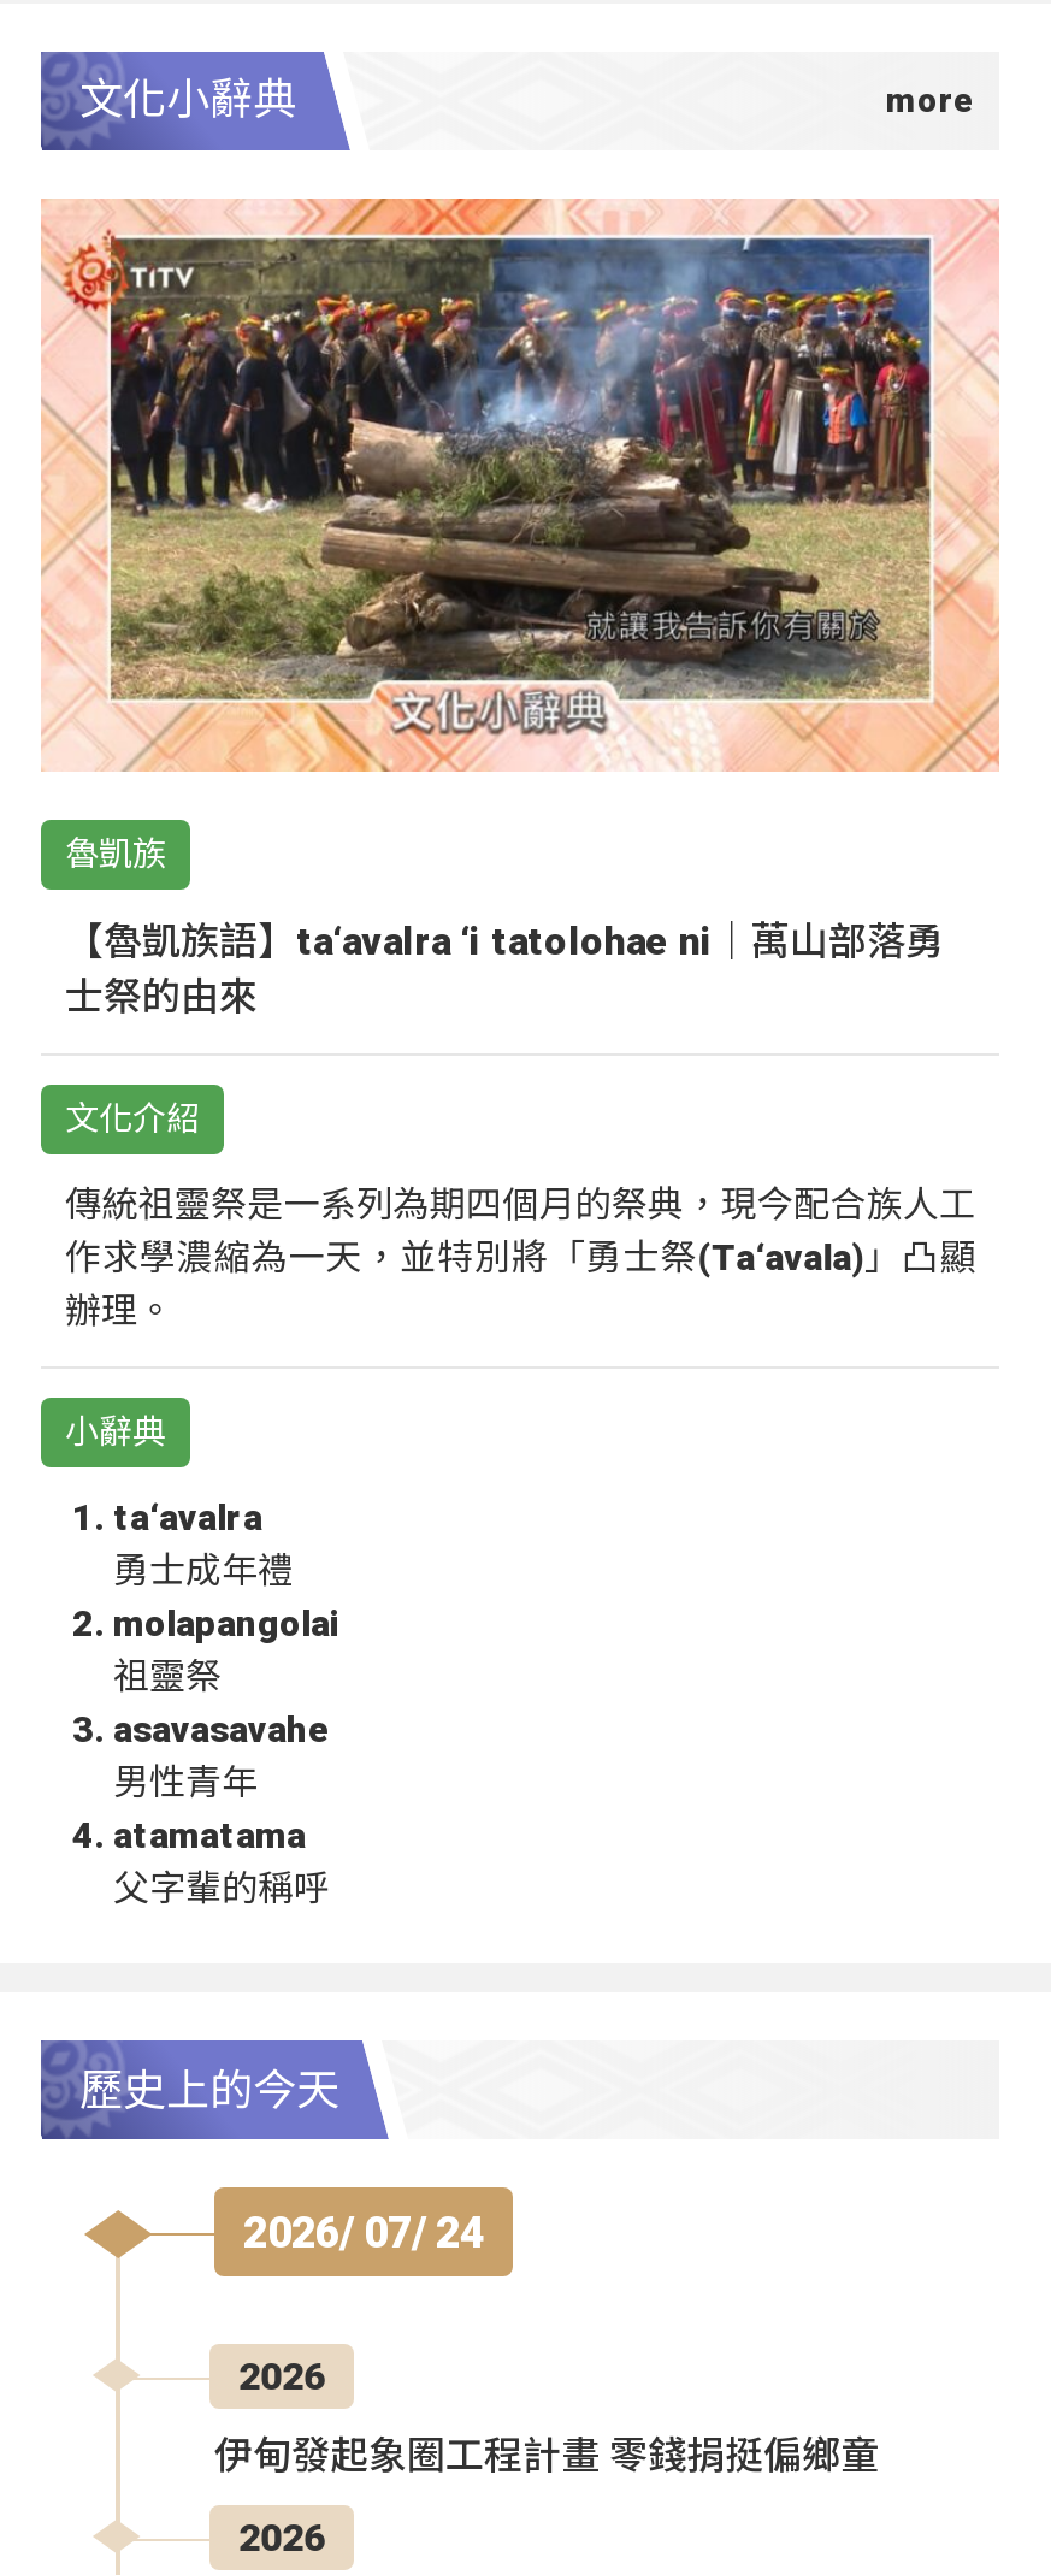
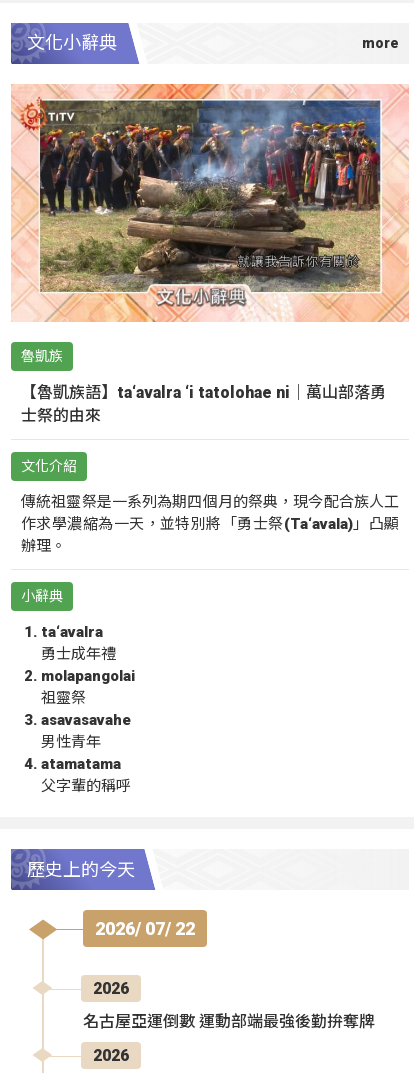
[243,2208,484,2258] 2026/ 07/ 24 -> [95,918,195,939] 2026/ 07/ 22
[214,2434,879,2480] 伊甸發起象圈工程計畫 零錢捐挺偏鄉童 -> [83,1012,375,1031] 名古屋亞運倒數 運動部端最強後勤拚奪牌

